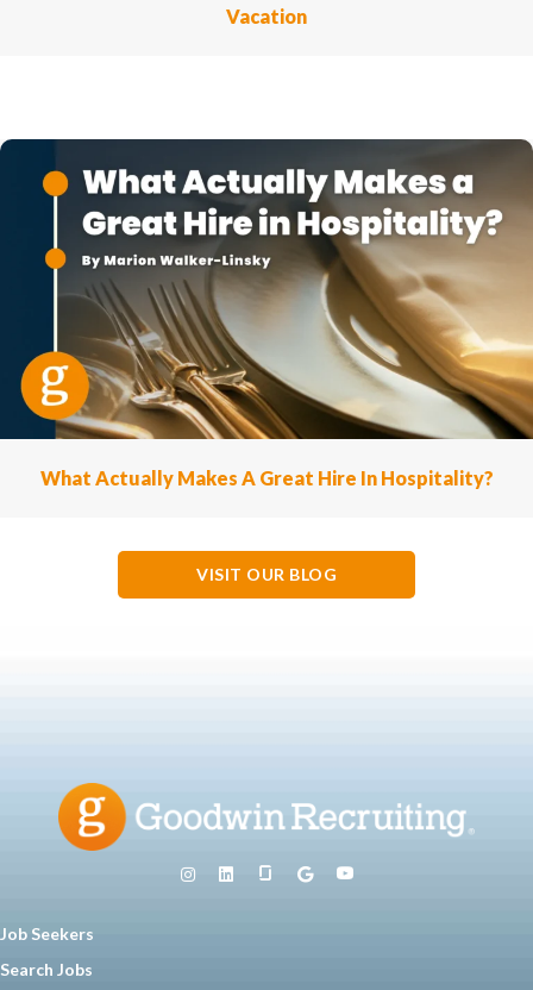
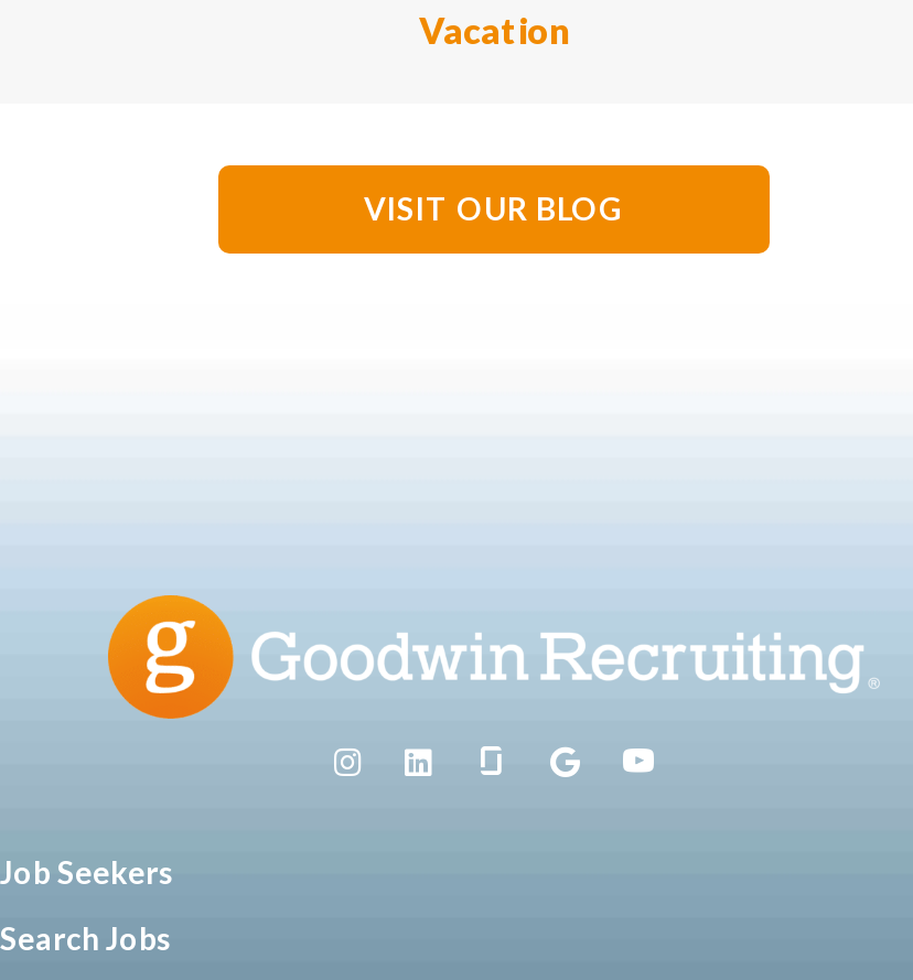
[4,138,529,488] [image] | What Actually Makes A Great Hire In Hospitality? -> none

